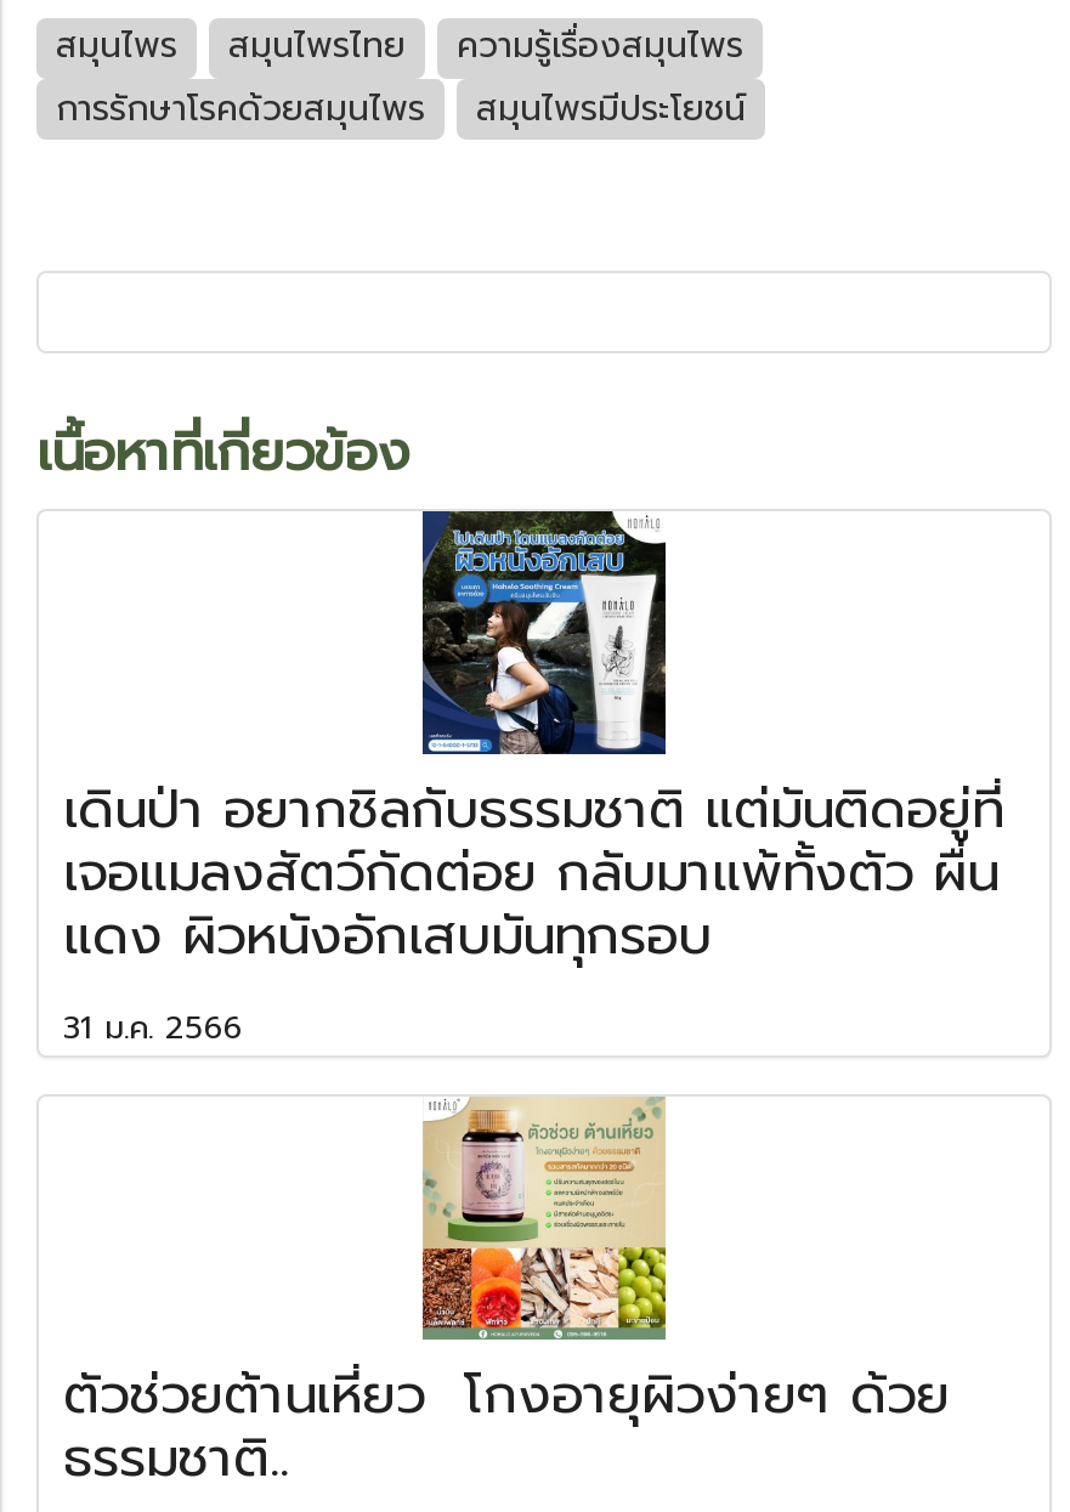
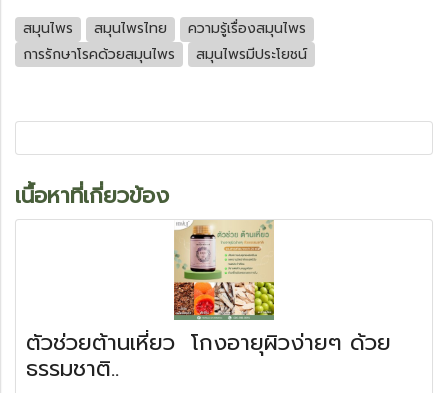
[63,509,1003,1051] [image] | เดินป่า อยากชิลกับธรรมชาติ แต่มันติดอยู่ที่ | เจอแมลงสัตว์กัดต่อย กลับมาแพ้ทั้งตัว ผื่น | แดง ผิวหนังอักเสบมันทุกรอบ | 31 ม.ค. 2566 -> none

